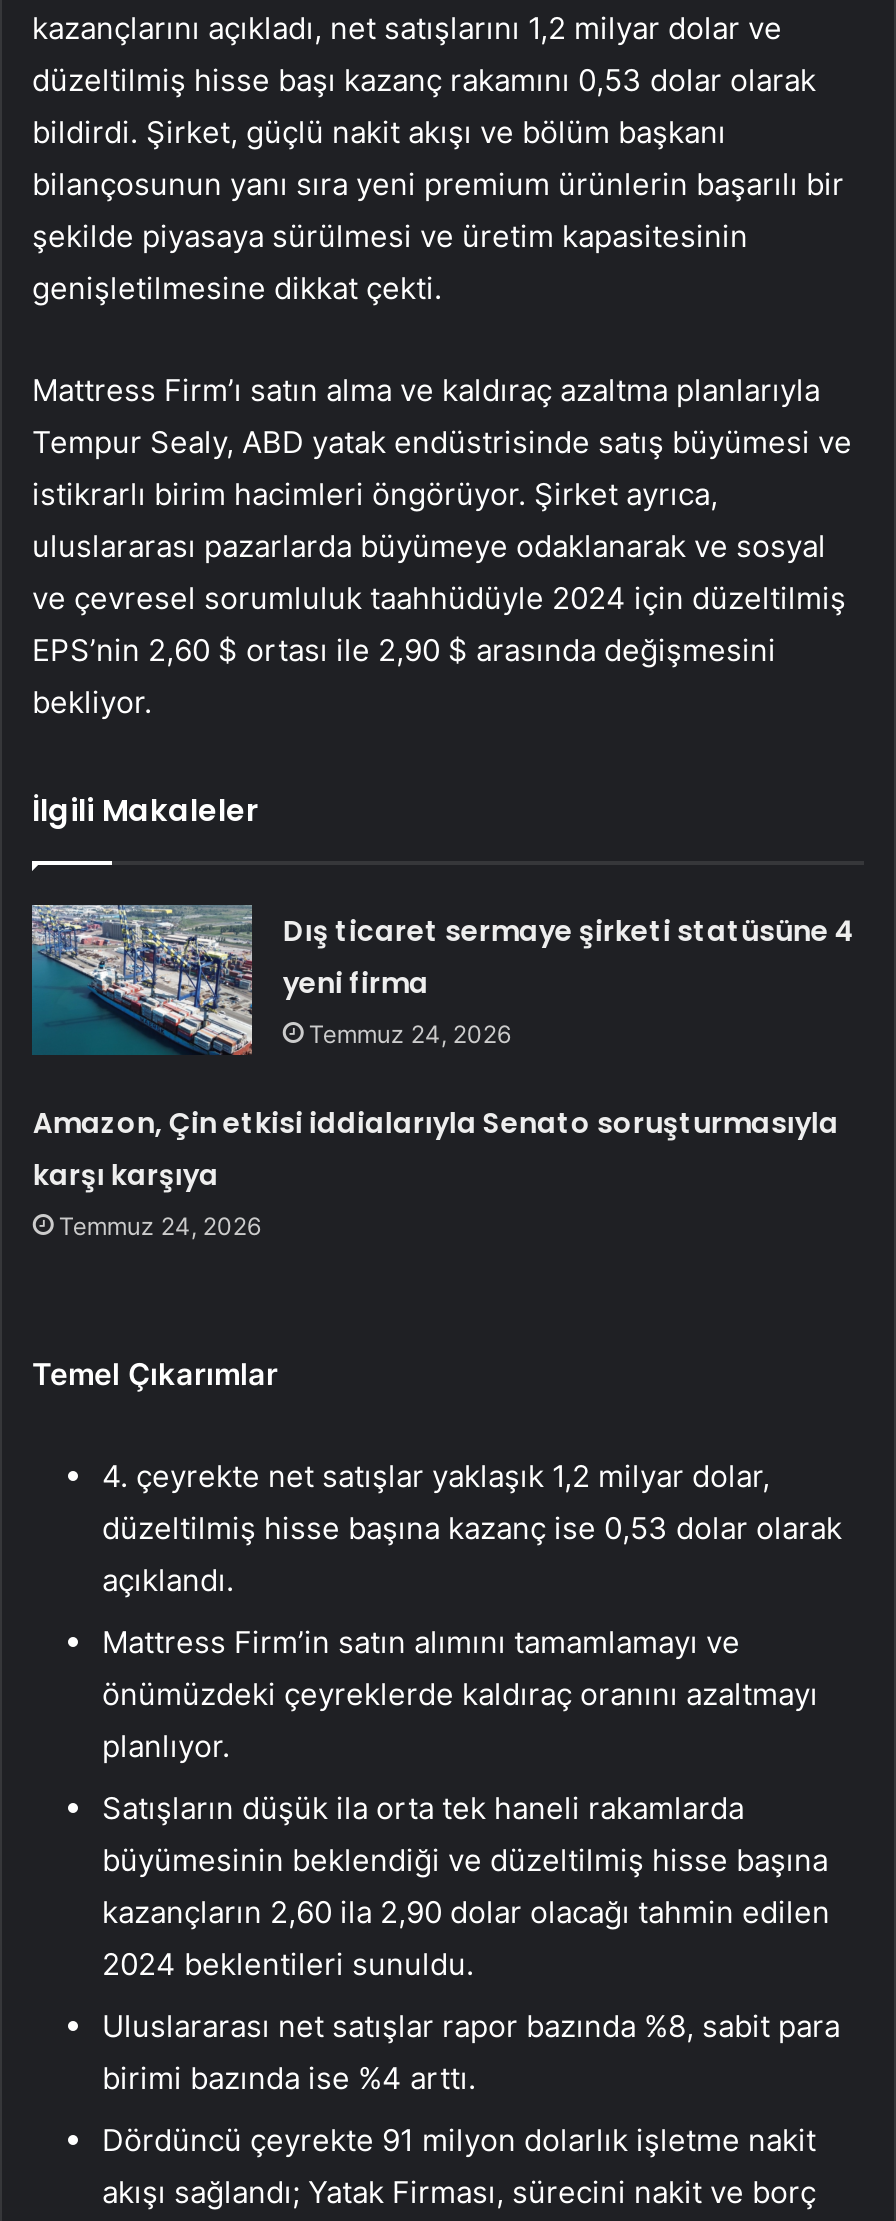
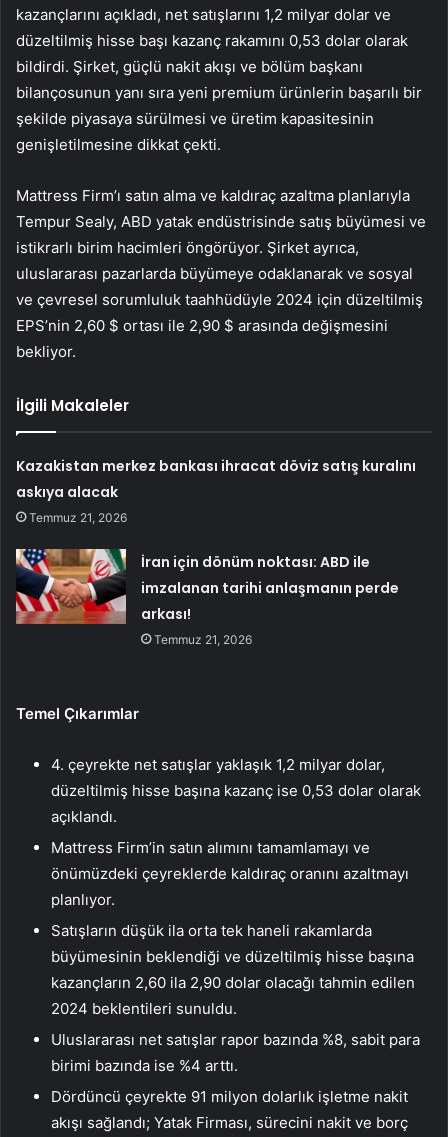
[283,911,855,1049] Dış ticaret sermaye şirketi statüsüne 4 | yeni firma | Temmuz 24, 2026 -> [16,456,416,525] Kazakistan merkez bankası ihracat döviz satış kuralını | askıya alacak | Temmuz 21, 2026
[33,1103,839,1241] Amazon, Çin etkisi iddialarıyla Senato soruşturmasıyla | karşı karşıya | Temmuz 24, 2026 -> [141,552,399,647] İran için dönüm noktası: ABD ile | imzalanan tarihi anlaşmanın perde | arkası! | Temmuz 21, 2026

